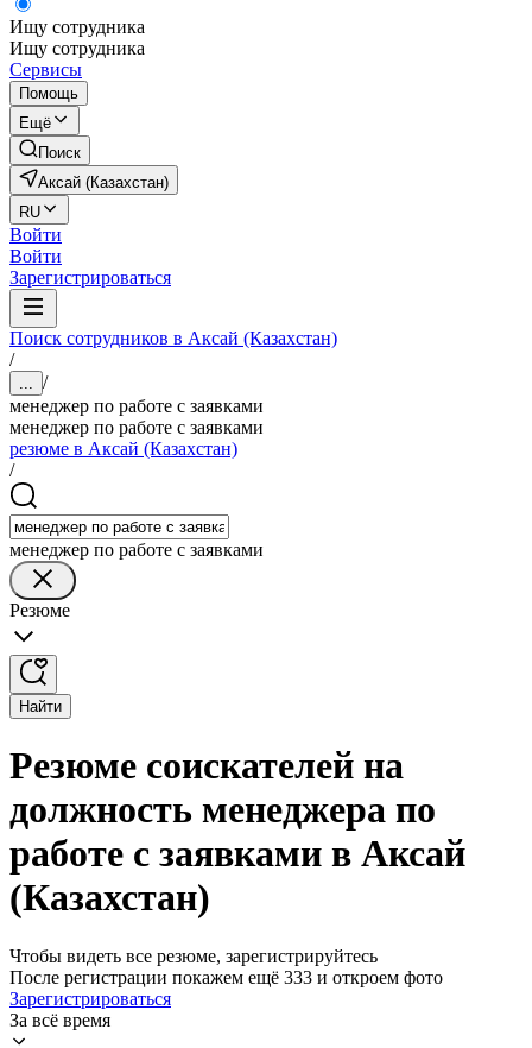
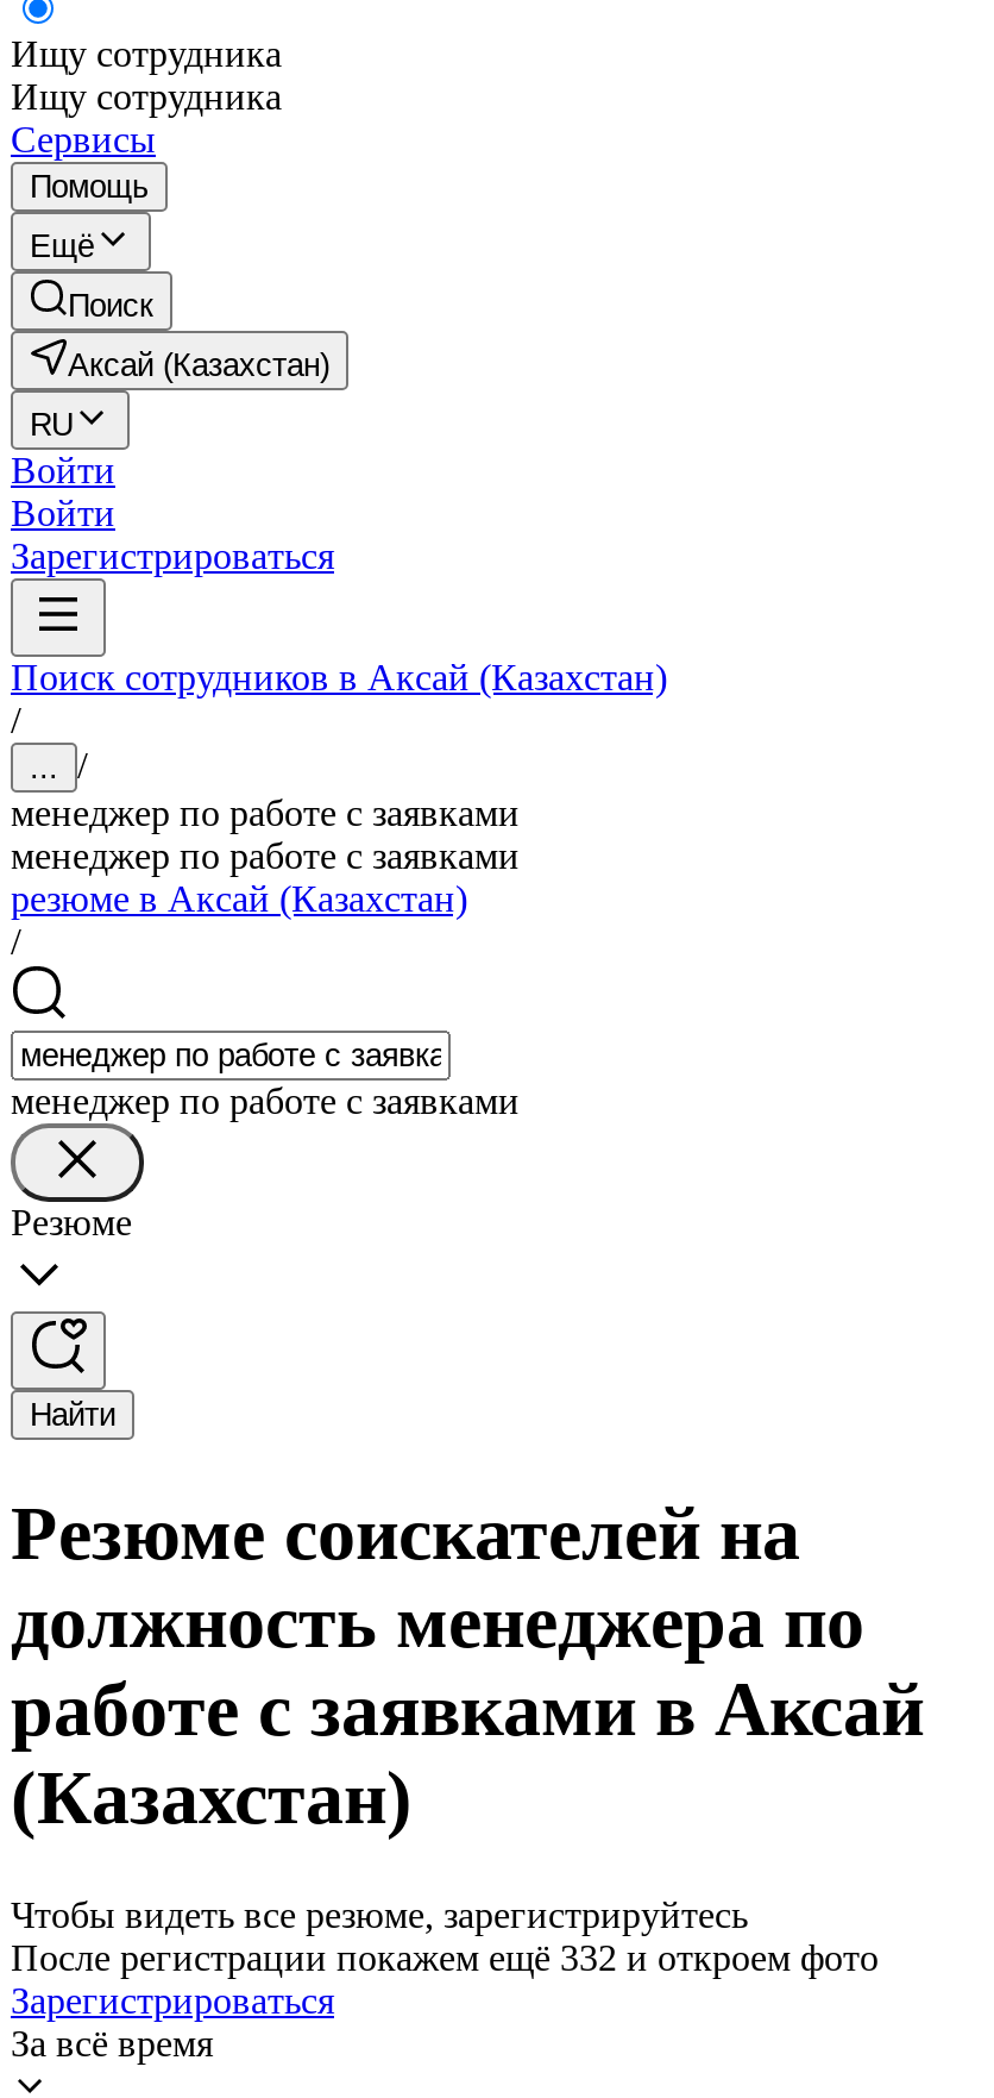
[9,967,443,987] После регистрации покажем ещё 333 и откроем фото -> [11,1937,879,1978] После регистрации покажем ещё 332 и откроем фото

